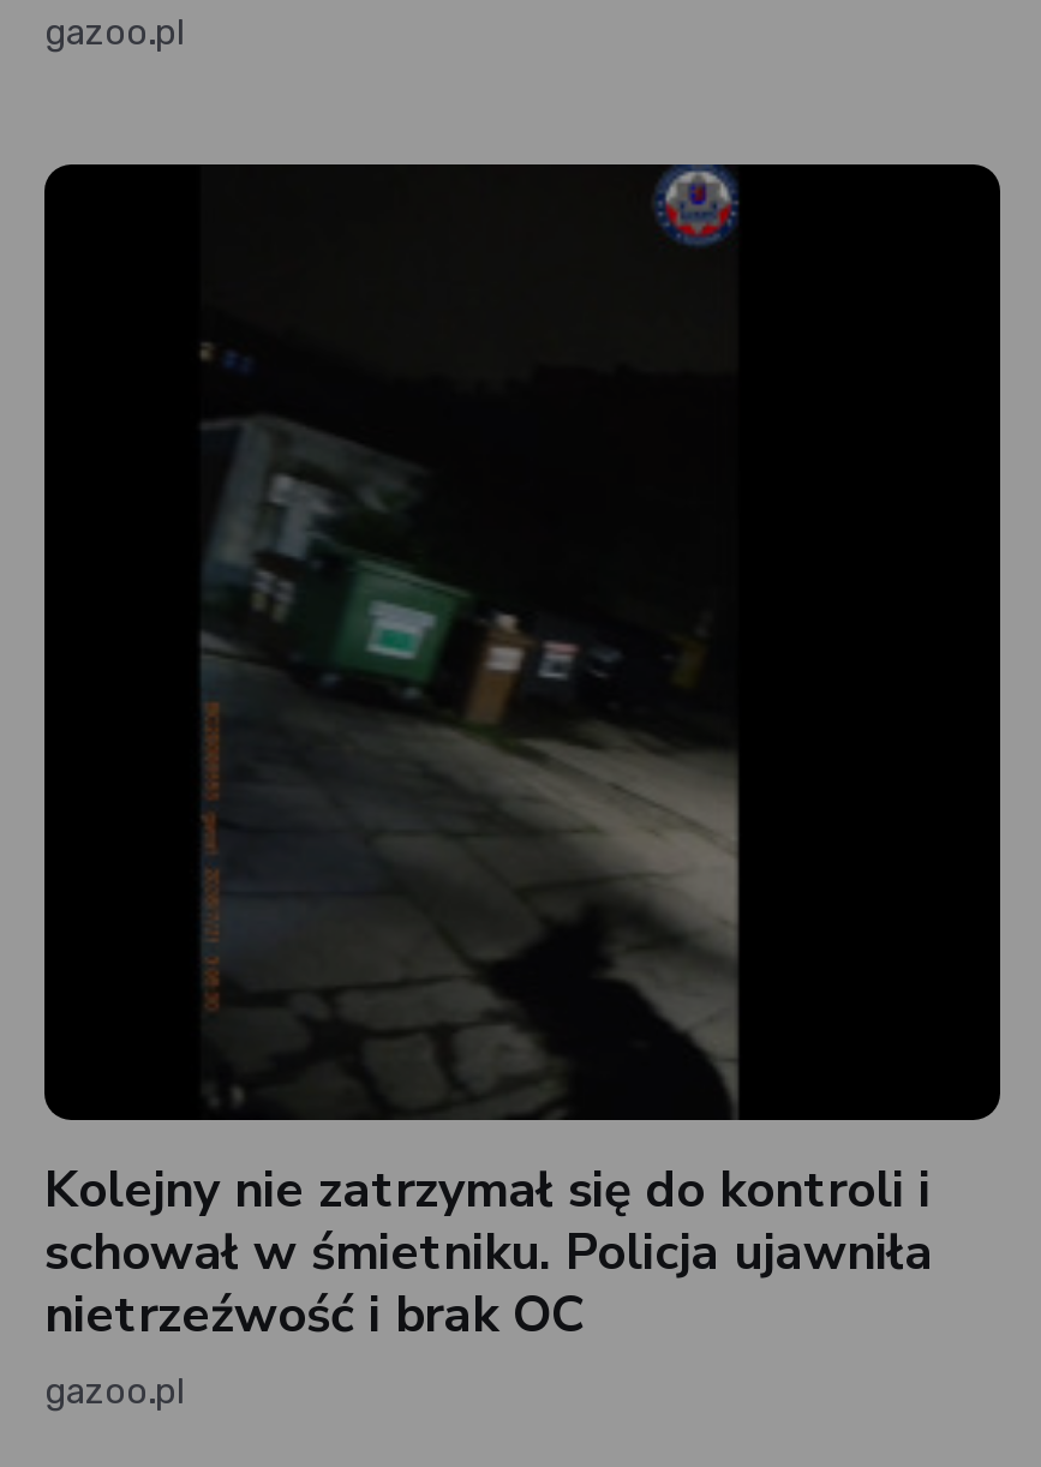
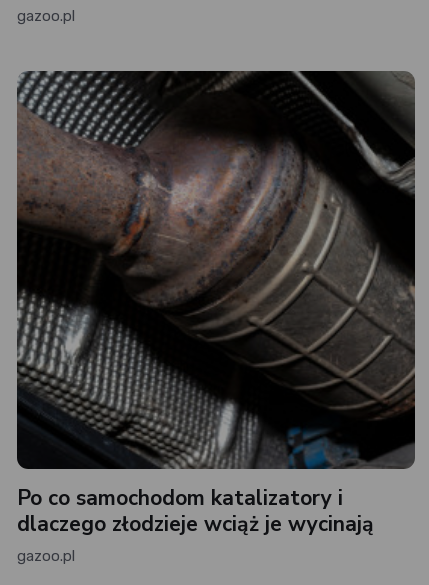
[42,162,1003,1348] [image] | Kolejny nie zatrzymał się do kontroli i | schował w śmietniku. Policja ujawniła | nietrzeźwość i brak OC -> [16,70,416,538] [image] | Po co samochodom katalizatory i | dlaczego złodzieje wciąż je wycinają

